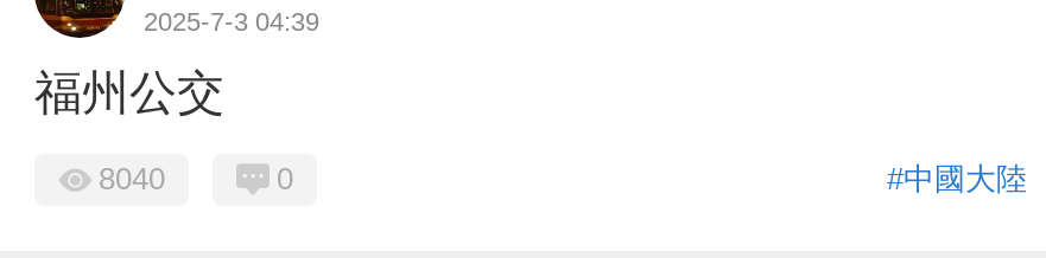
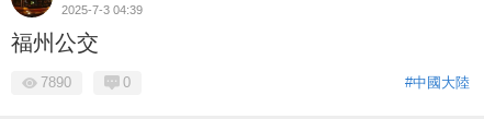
[99,161,165,196] 8040 -> [41,74,71,91] 7890

